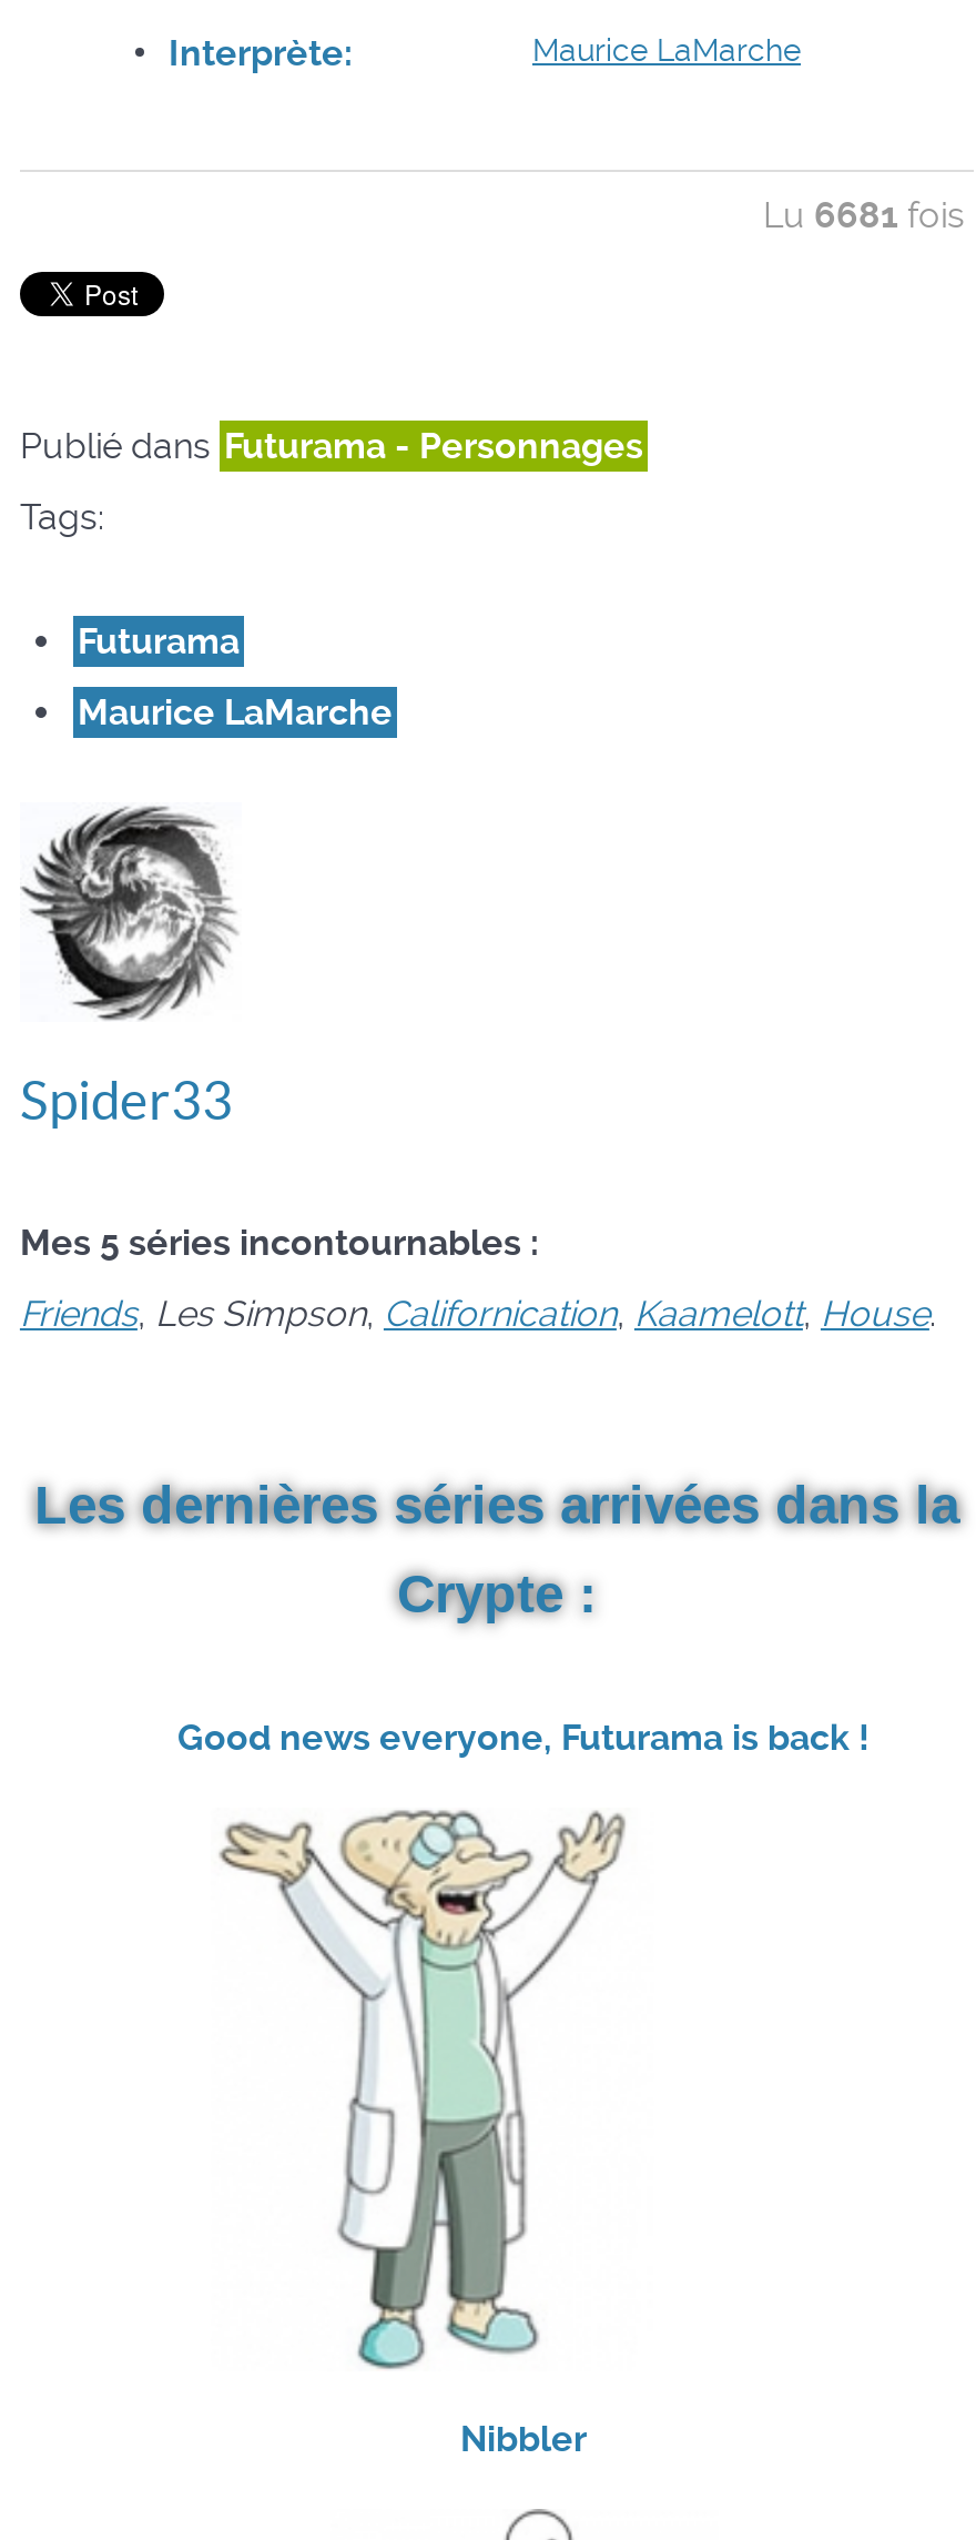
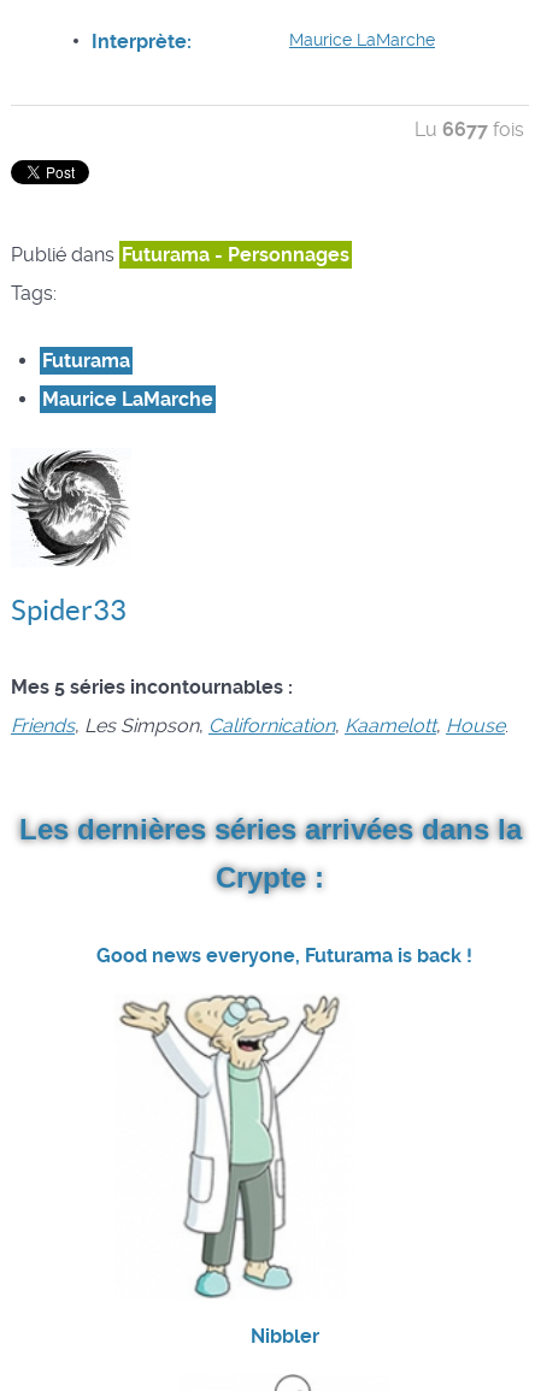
[763,195,965,237] Lu 6681 fois -> [415,118,524,141] Lu 6677 fois

